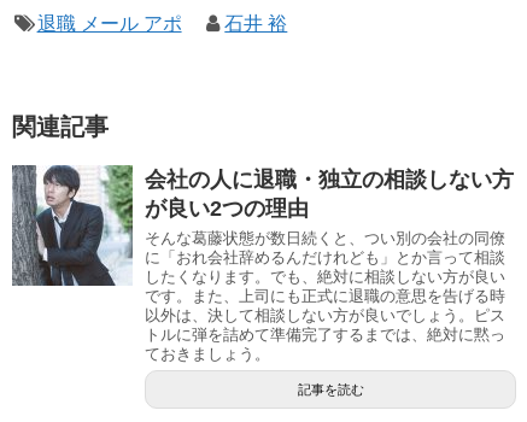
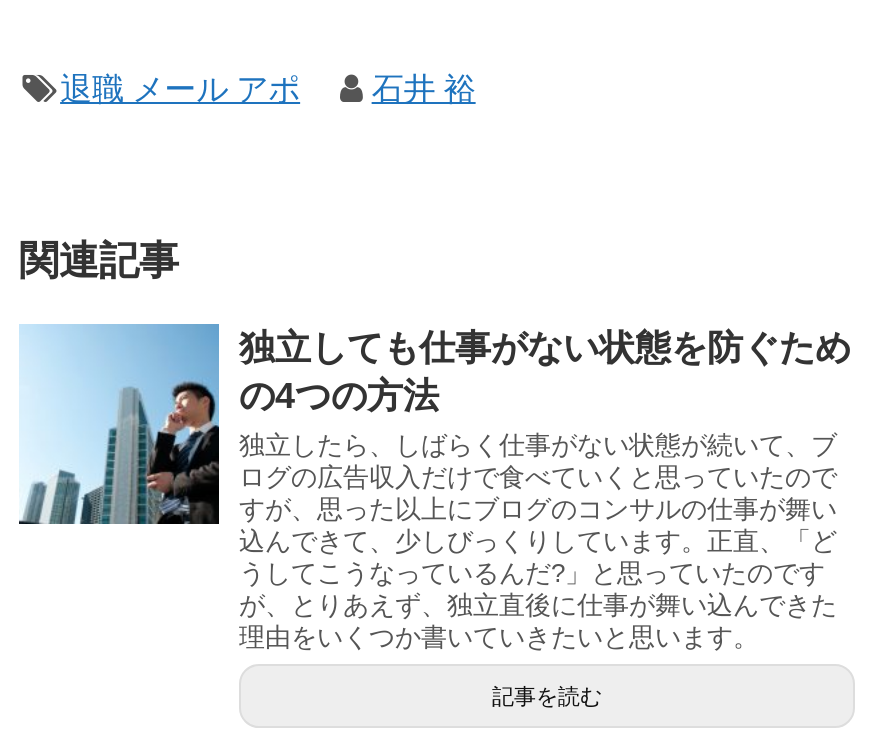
[11,164,514,363] [image] | 会社の人に退職・独立の相談しない方 | が良い2つの理由 | そんな葛藤状態が数日続くと、つい別の会社の同僚 | に「おれ会社辞めるんだけれども」とか言って相談 | したくなります。でも、絶対に相談しない方が良い | です。また、上司にも正式に退職の意思を告げる時 | 以外は、決して相談しない方が良いでしょう。ピス | トルに弾を詰めて準備完了するまでは、絶対に黙っ | ておきましょう。 -> [19,323,851,651] [image] | 独立しても仕事がない状態を防ぐため | の4つの方法 | 独立したら、しばらく仕事がない状態が続いて、ブ | ログの広告収入だけで食べていくと思っていたので | すが、思った以上にブログのコンサルの仕事が舞い | 込んできて、少しびっくりしています。正直、「ど | うしてこうなっているんだ?」と思っていたのです | が、とりあえず、独立直後に仕事が舞い込んできた | 理由をいくつか書いていきたいと思います。

